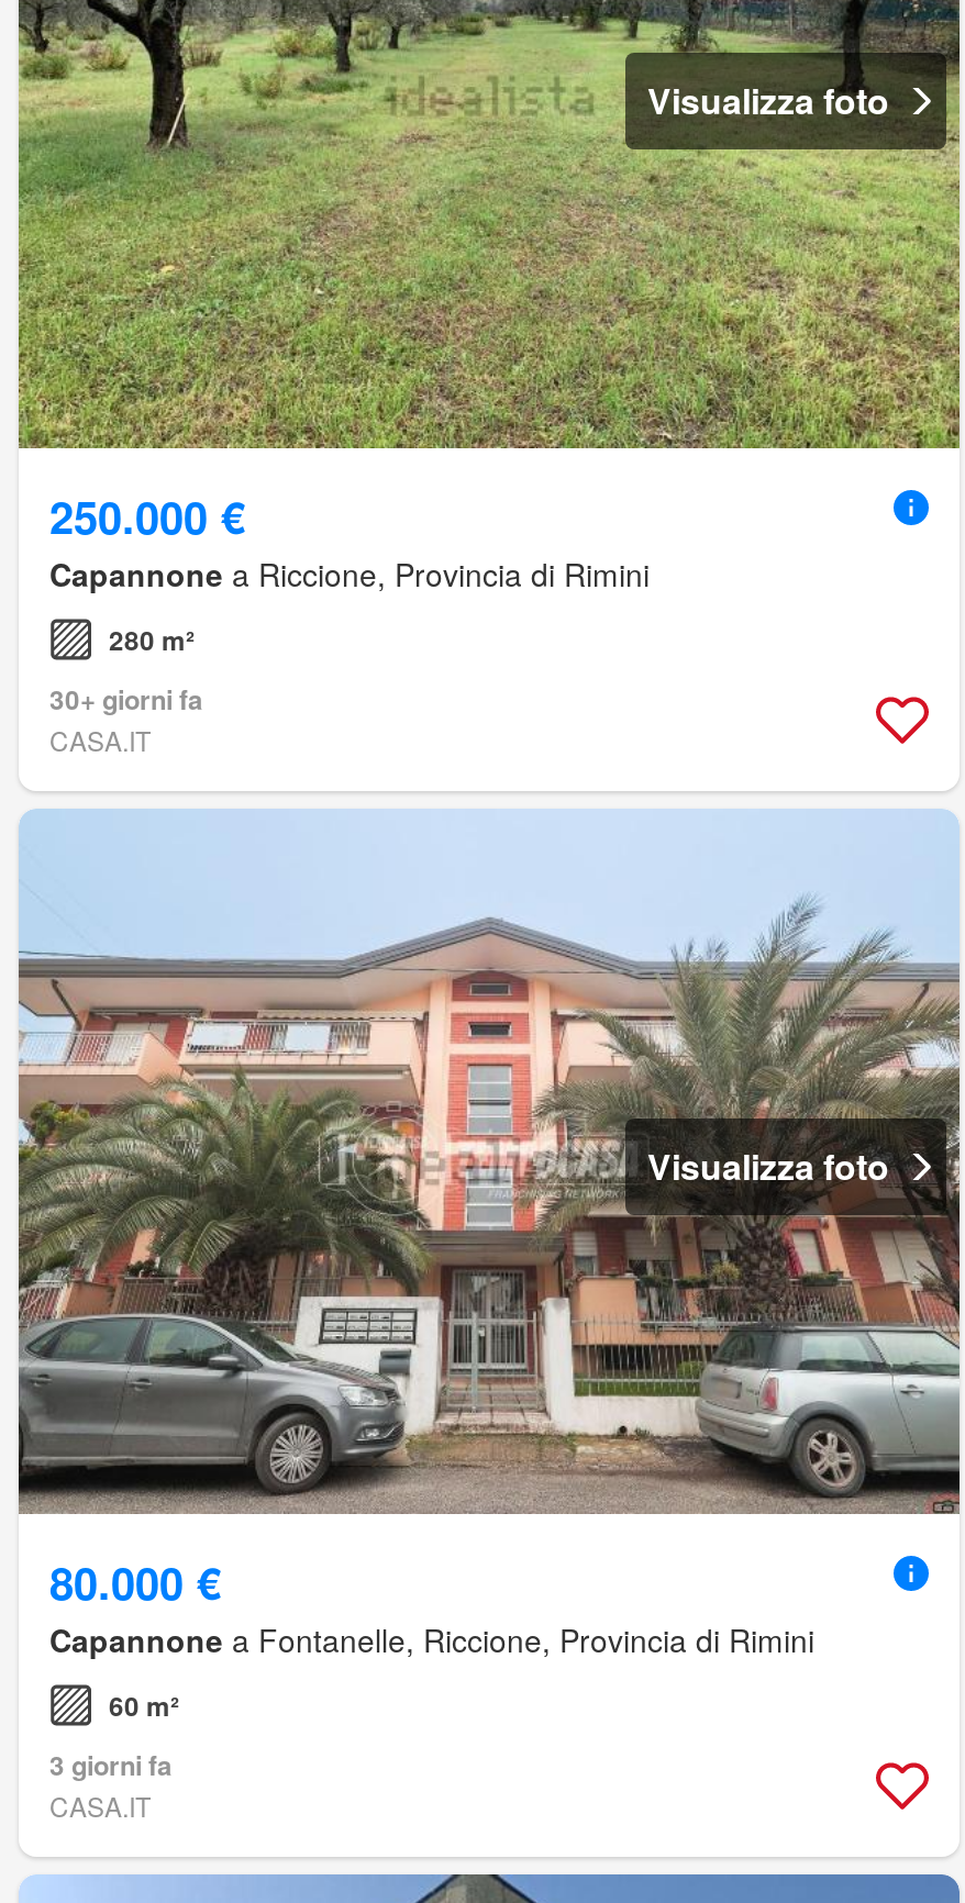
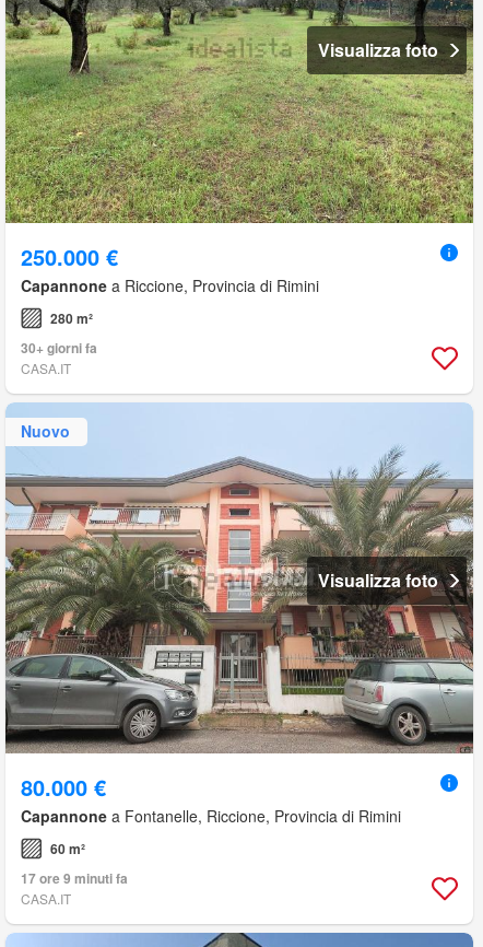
none -> [21,420,70,442] Nuovo
[49,1744,173,1784] 3 giorni fa -> [21,868,128,888] 17 ore 9 minuti fa

